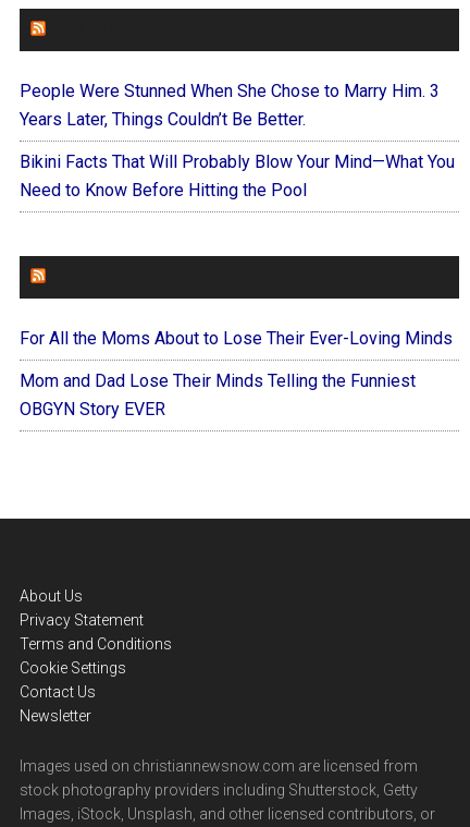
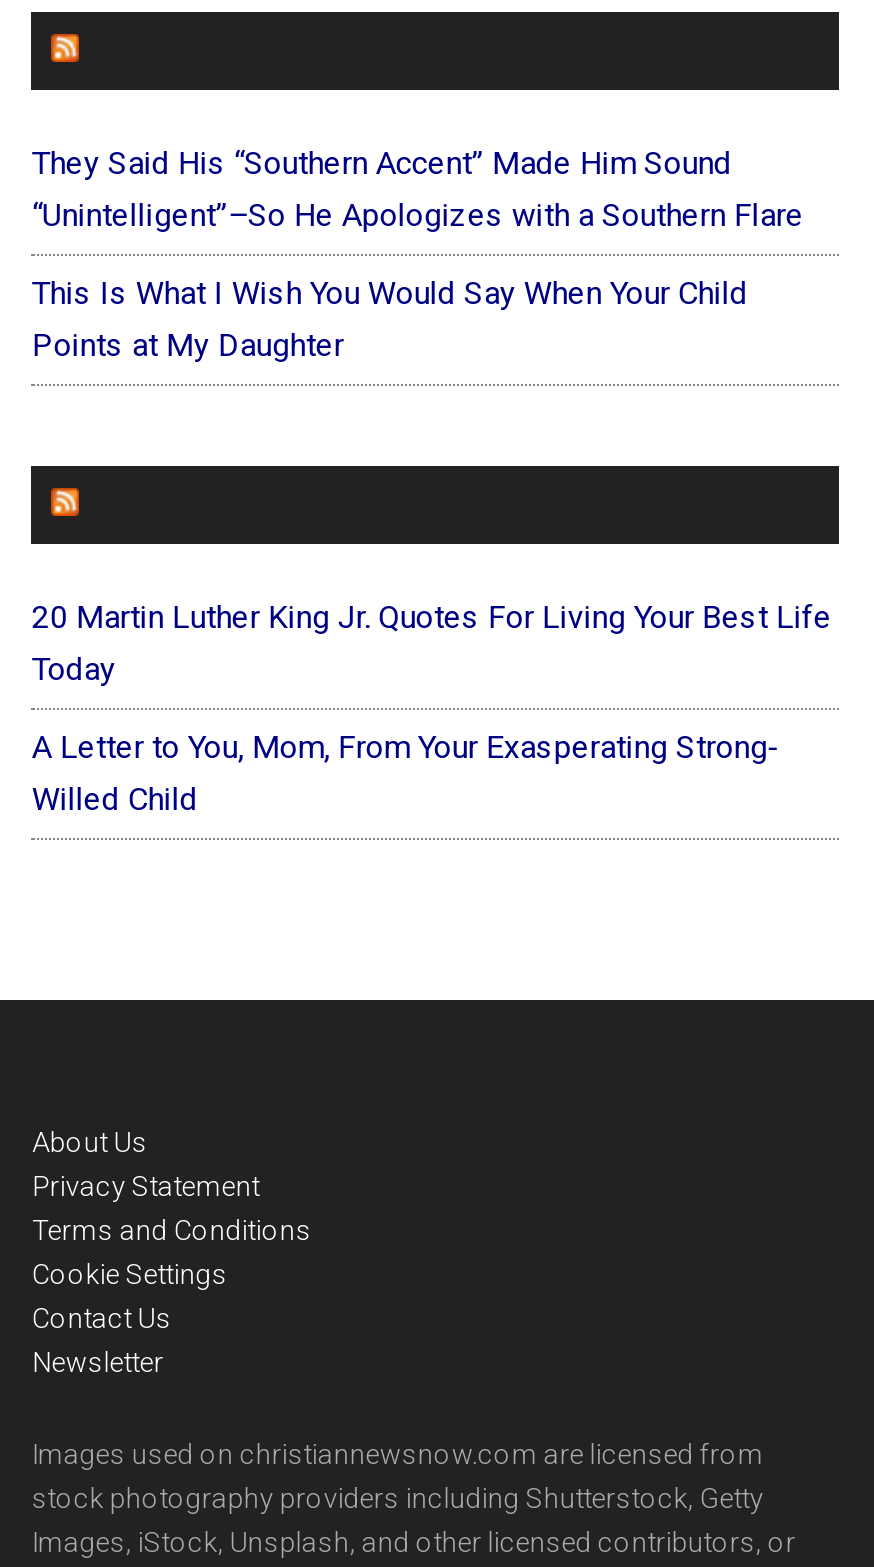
[20,81,440,130] People Were Stunned When She Chose to Marry Him. 3 | Years Later, Things Couldn’t Be Better. -> [32,145,804,235] They Said His “Southern Accent” Made Him Sound | “Unintelligent”–So He Apologizes with a Southern Flare
[20,152,455,201] Bikini Facts That Will Probably Blow Your Mind—What You | Need to Know Before Hitting the Pool -> [32,275,748,365] This Is What I Wish You Would Say When Your Child | Points at My Daughter
[20,328,453,349] For All the Moms About to Lose Their Ever-Loving Minds -> [32,599,832,689] 20 Martin Luther King Jr. Quotes For Living Your Best Life | Today
[20,371,416,420] Mom and Dad Lose Their Minds Telling the Funniest | OBGYN Story EVER -> [32,729,780,819] A Letter to You, Mom, From Your Exasperating Strong- | Willed Child

